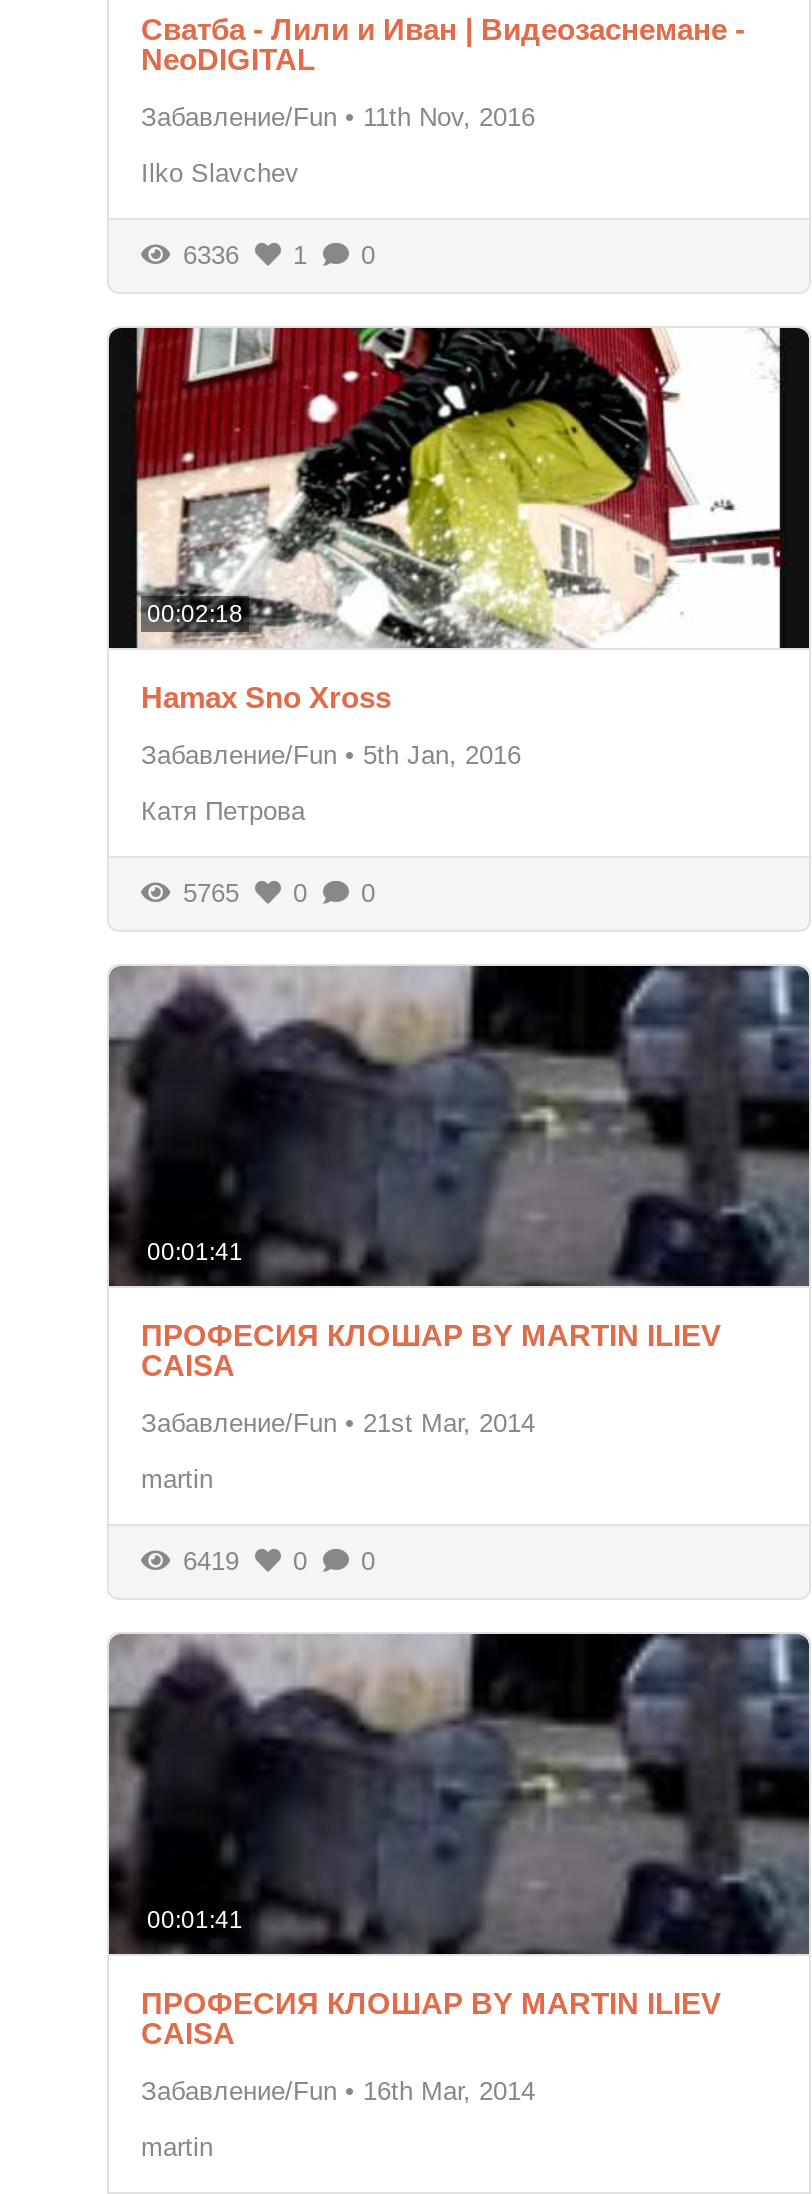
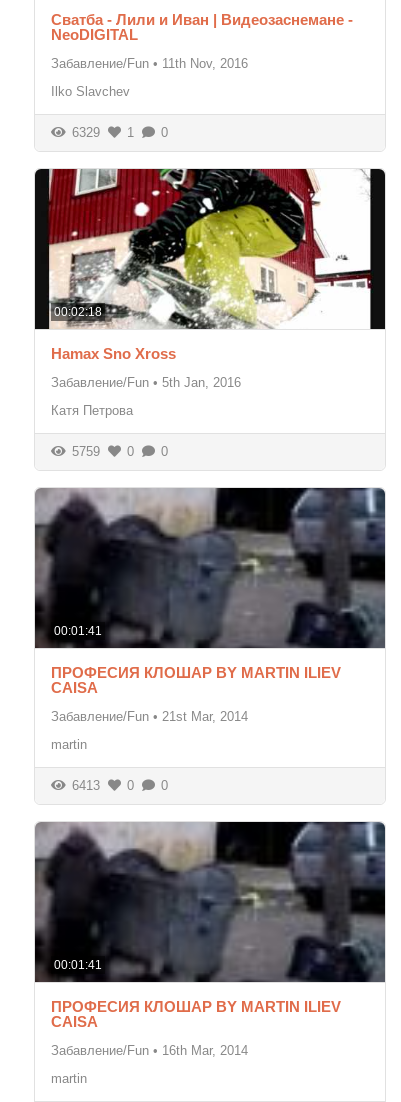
[175,240,375,270] 6336 1 0 -> [68,125,168,140] 6329 1 0
[175,878,375,908] 5765 0 0 -> [68,444,168,459] 5759 0 0
[175,1546,375,1576] 6419 0 0 -> [68,778,168,793] 6413 0 0

